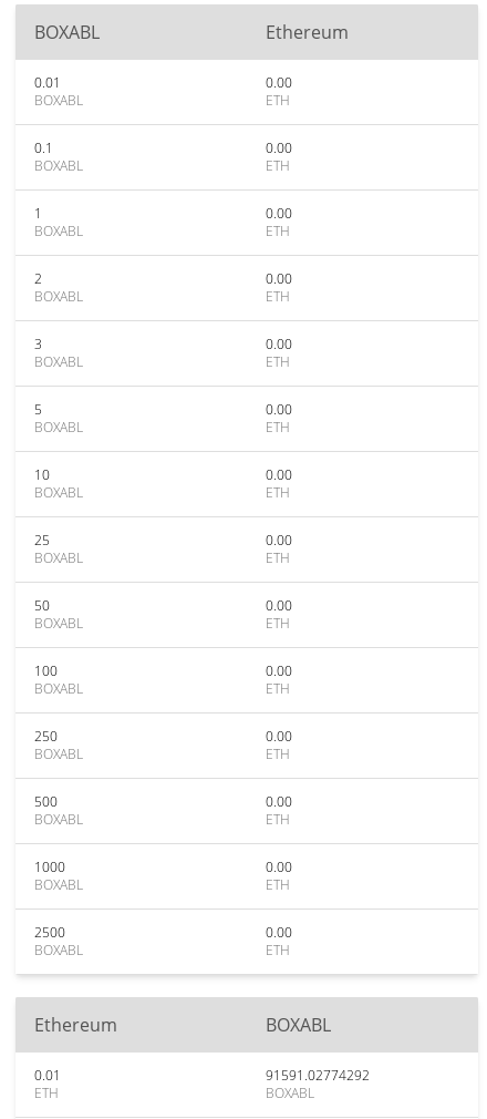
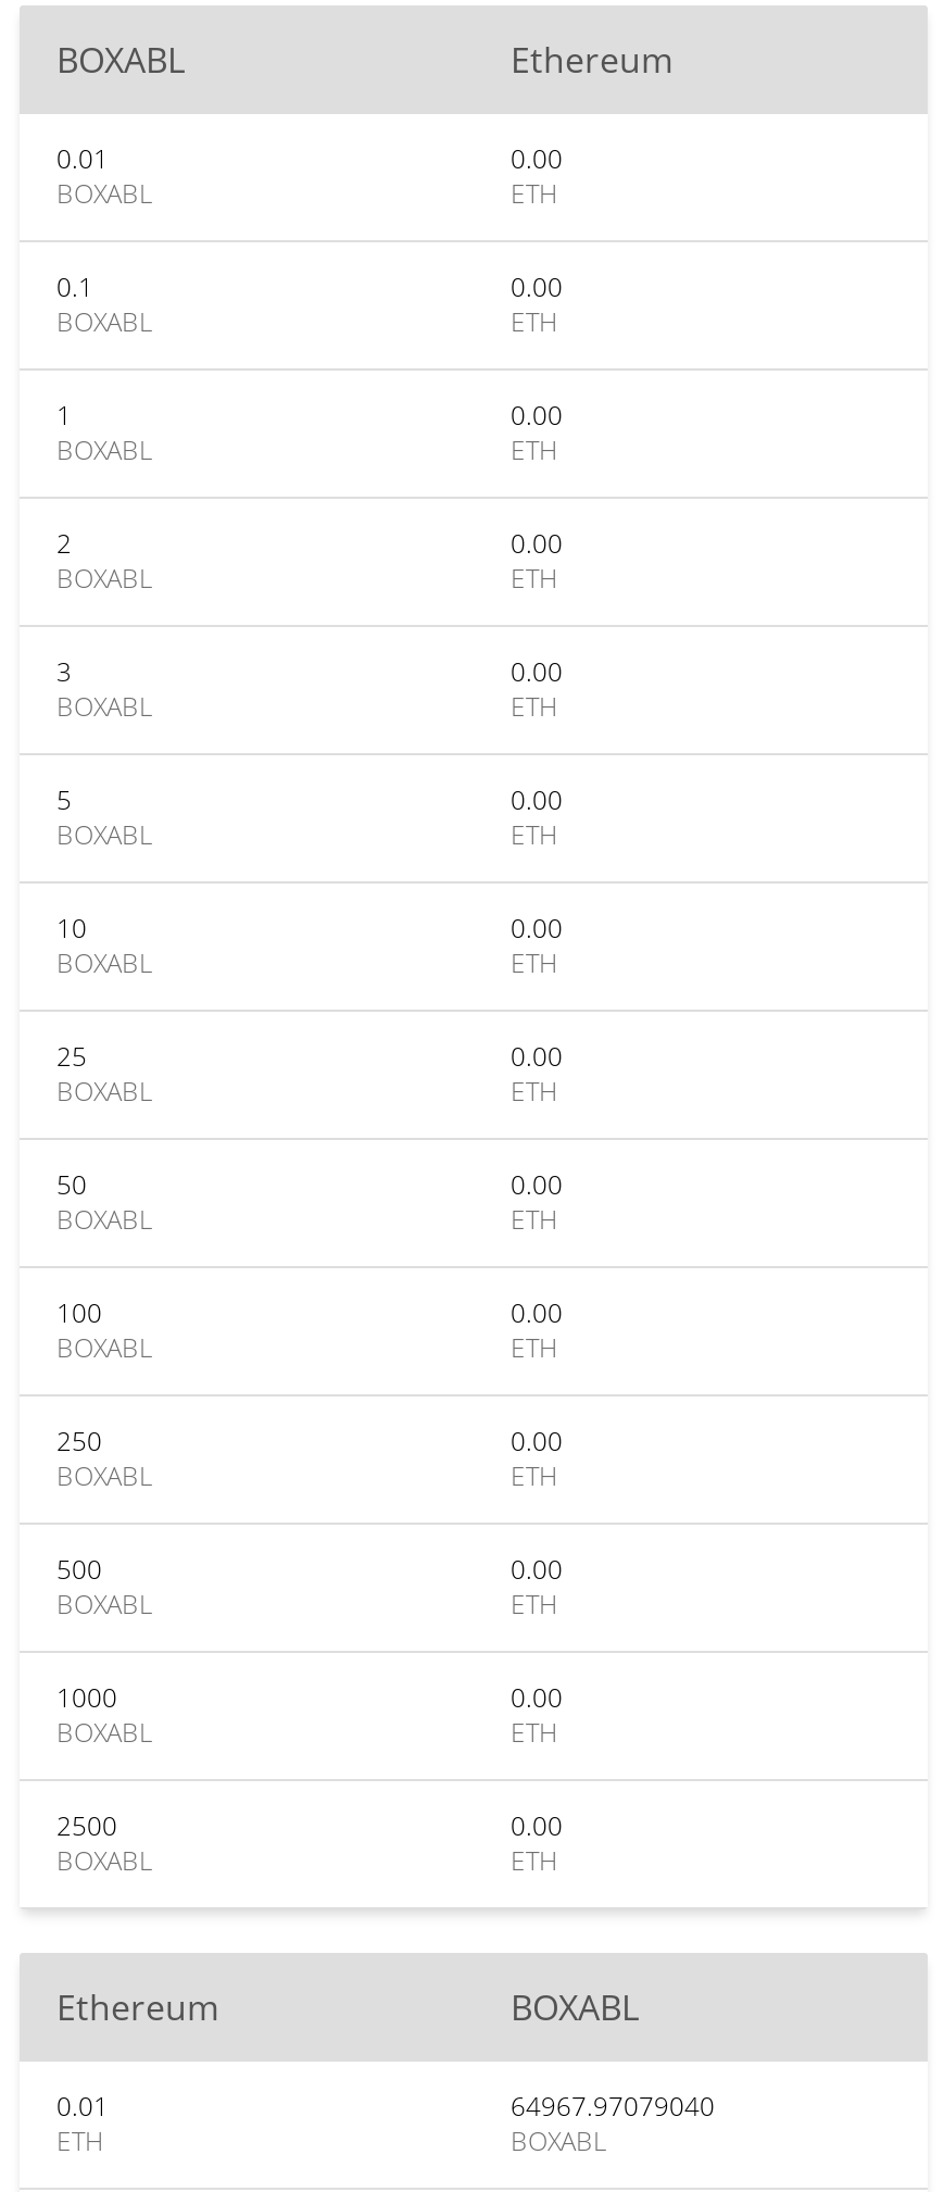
[266,1066,370,1085] 91591.02774292 -> [511,2088,715,2125] 64967.97079040

